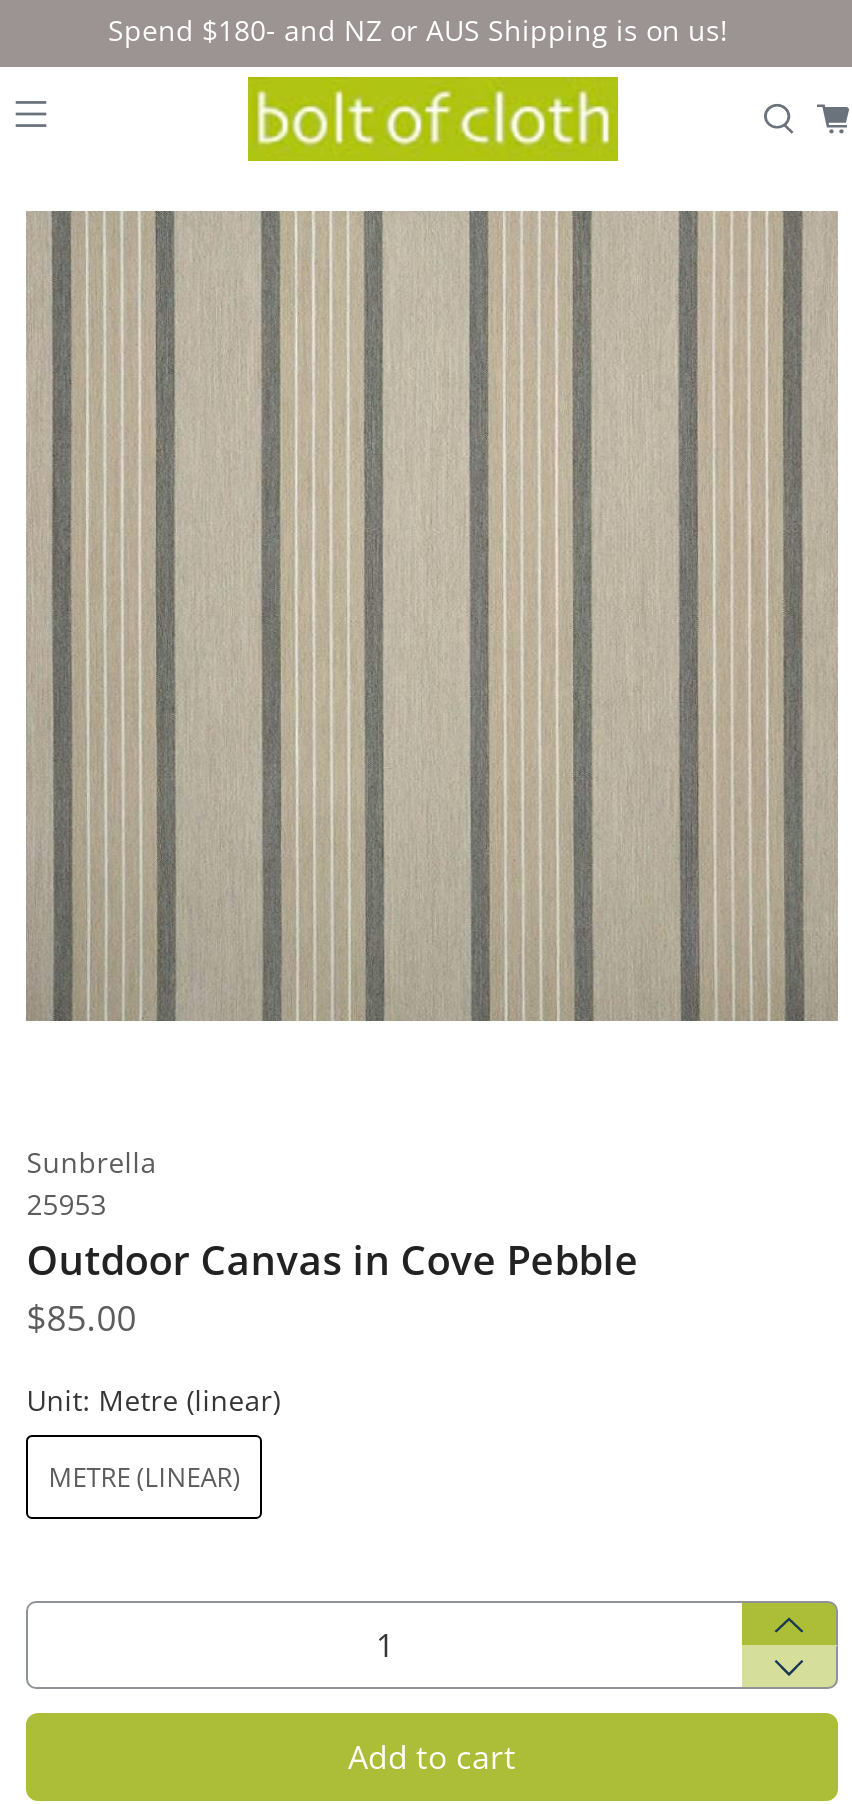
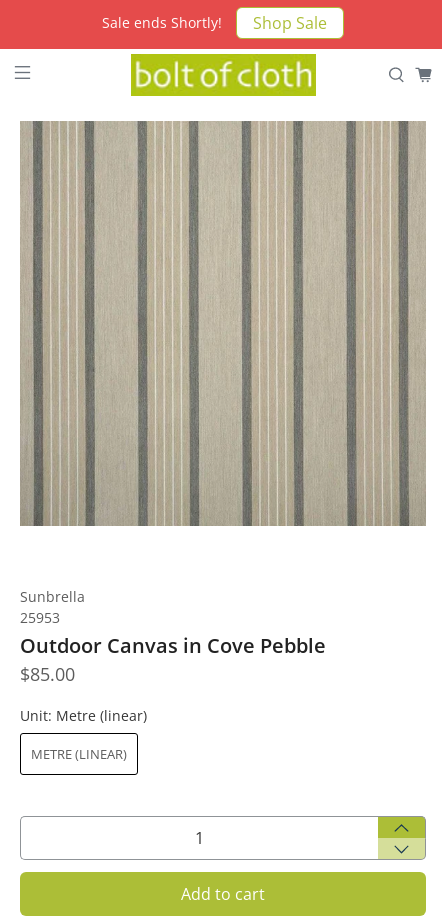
[108,10,728,48] Spend $180- and NZ or AUS Shipping is on us! -> [102,11,327,33] Sale ends Shortly! | Shop Sale

